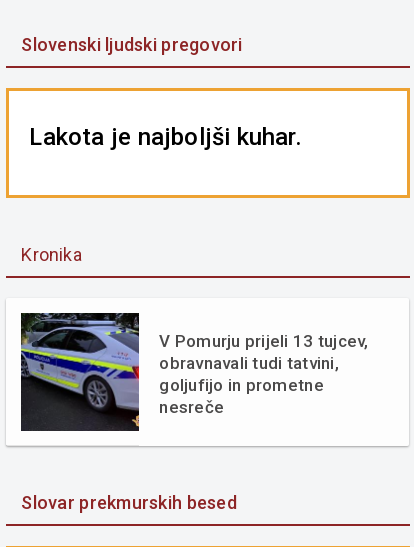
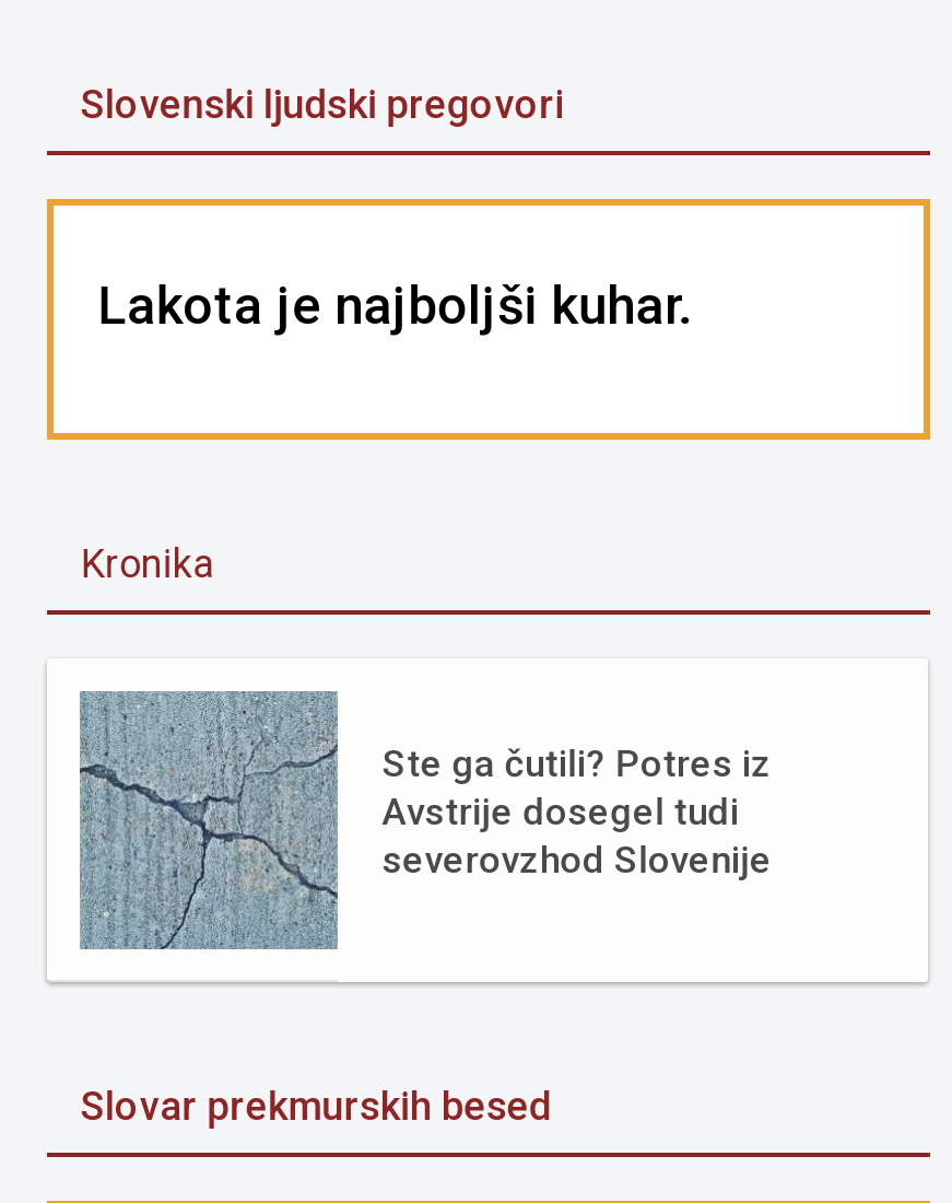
[21,313,368,431] [image] | V Pomurju prijeli 13 tujcev, | obravnavali tudi tatvini, | goljufijo in prometne | nesreče -> [78,689,772,951] [image] | Ste ga čutili? Potres iz | Avstrije dosegel tudi | severovzhod Slovenije

